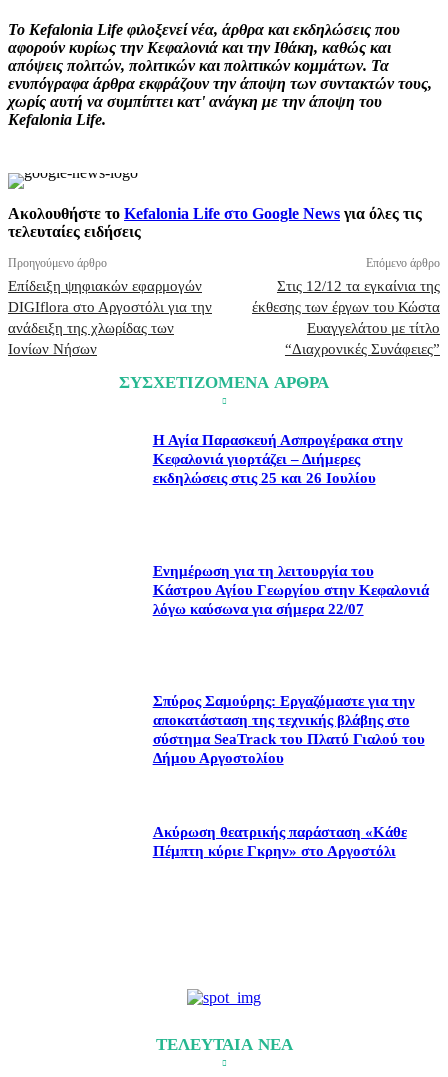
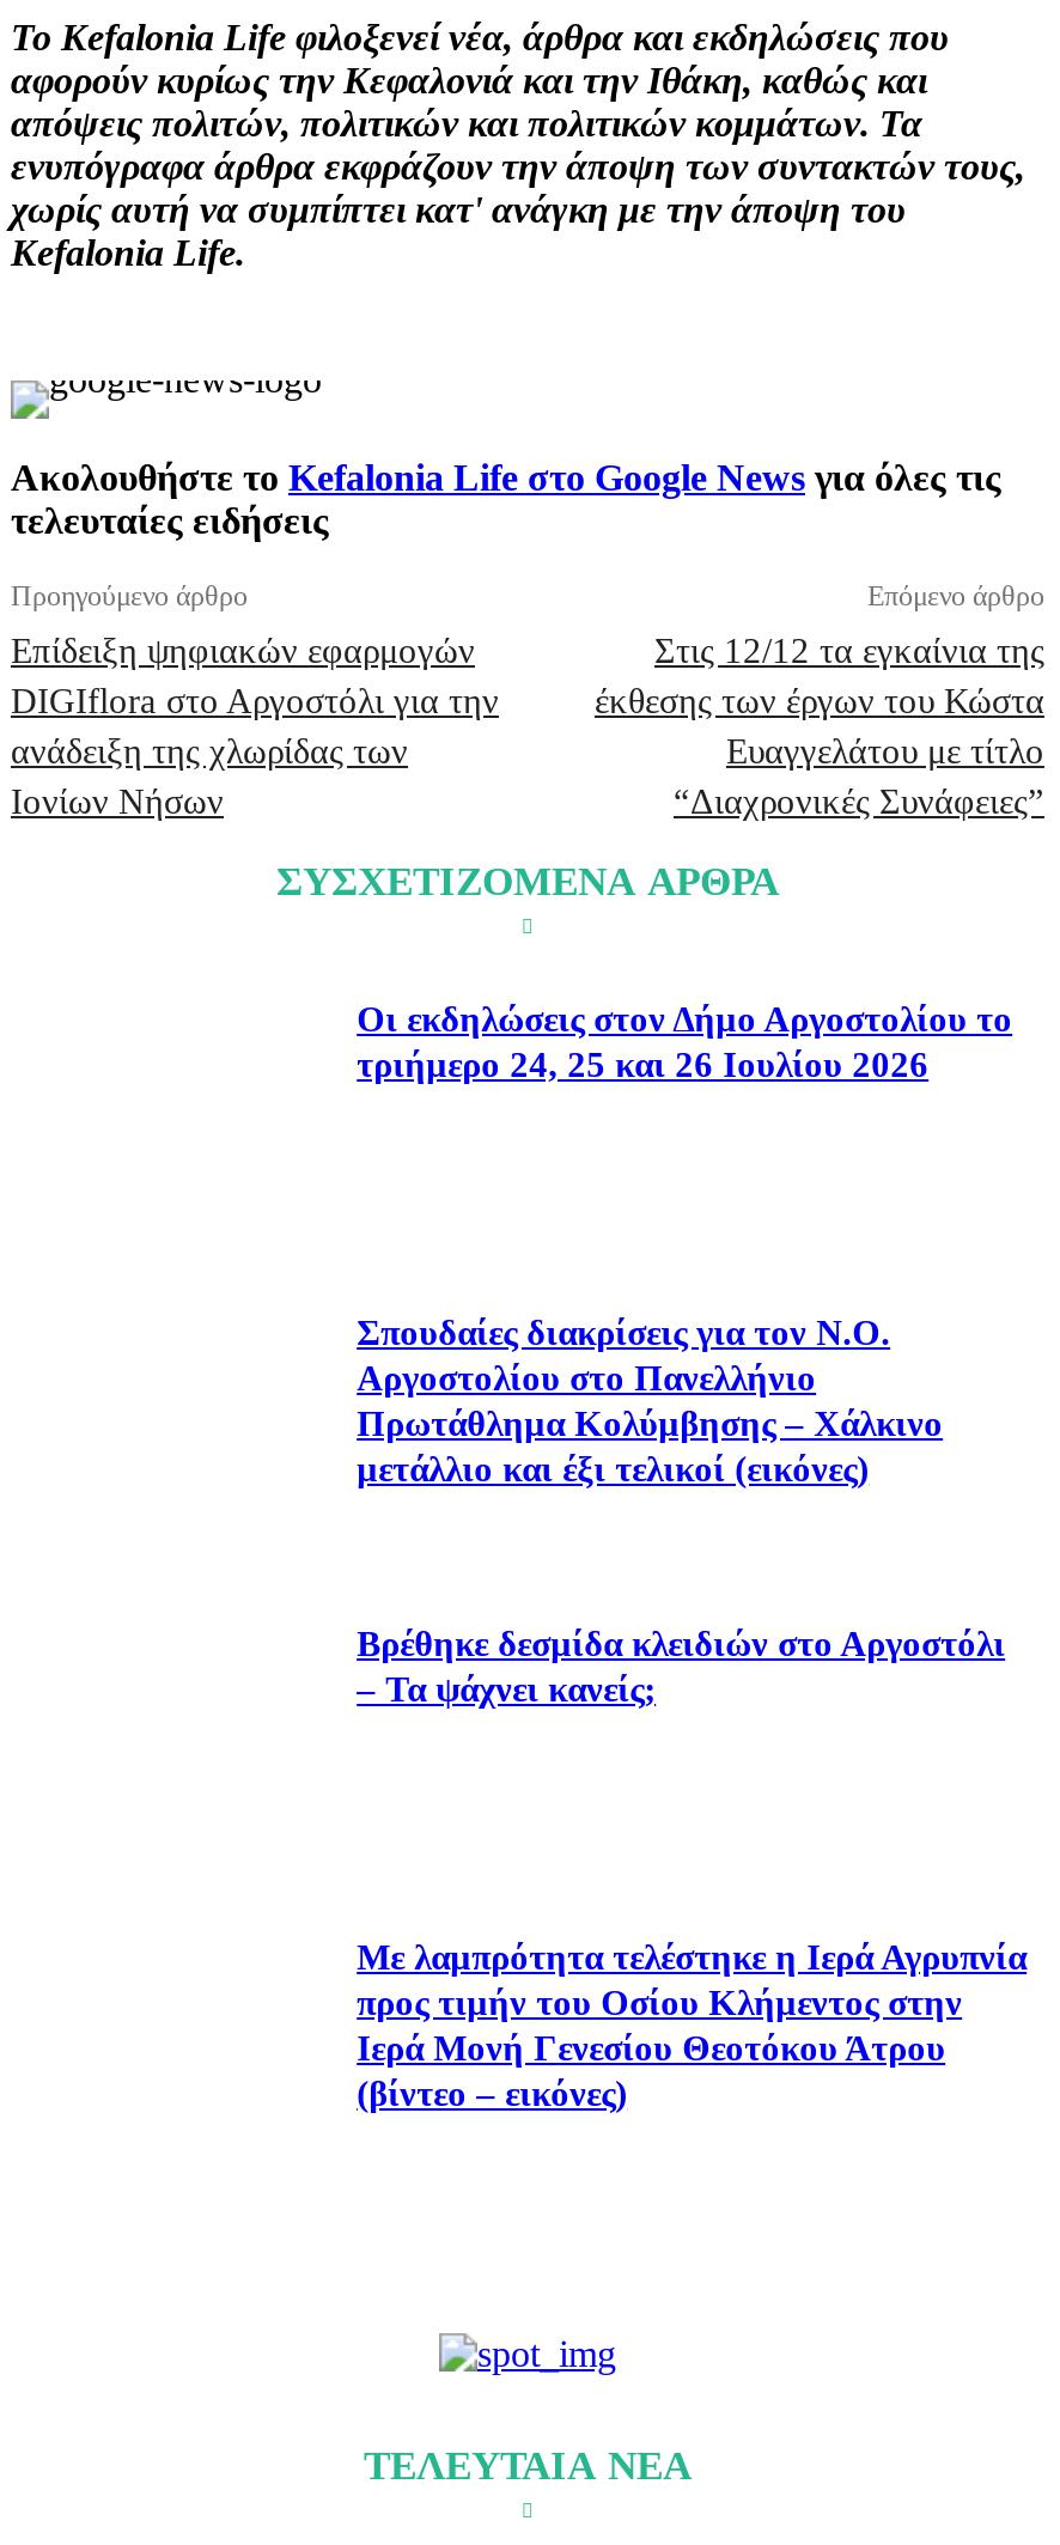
[153,432,403,486] Η Αγία Παρασκευή Ασπρογέρακα στην | Κεφαλονιά γιορτάζει – Διήμερες | εκδηλώσεις στις 25 και 26 Ιουλίου -> [357,1001,1012,1084] Οι εκδηλώσεις στον Δήμο Αργοστολίου το | τριήμερο 24, 25 και 26 Ιουλίου 2026
[153,563,429,617] Ενημέρωση για τη λειτουργία του | Κάστρου Αγίου Γεωργίου στην Κεφαλονιά | λόγω καύσωνα για σήμερα 22/07 -> [357,1313,943,1488] Σπουδαίες διακρίσεις για τον Ν.Ο. | Αργοστολίου στο Πανελλήνιο | Πρωτάθλημα Κολύμβησης – Χάλκινο | μετάλλιο και έξι τελικοί (εικόνες)
[153,693,425,766] Σπύρος Σαμούρης: Εργαζόμαστε για την | αποκατάσταση της τεχνικής βλάβης στο | σύστημα SeaTrack του Πλατύ Γιαλού του | Δήμου Αργοστολίου -> [357,1626,1005,1710] Βρέθηκε δεσμίδα κλειδιών στο Αργοστόλι | – Τα ψάχνει κανείς;
[153,824,407,859] Ακύρωση θεατρικής παράσταση «Κάθε | Πέμπτη κύριε Γκρην» στο Αργοστόλι -> [357,1939,1027,2114] Με λαμπρότητα τελέστηκε η Ιερά Αγρυπνία | προς τιμήν του Οσίου Κλήμεντος στην | Ιερά Μονή Γενεσίου Θεοτόκου Άτρου | (βίντεο – εικόνες)

